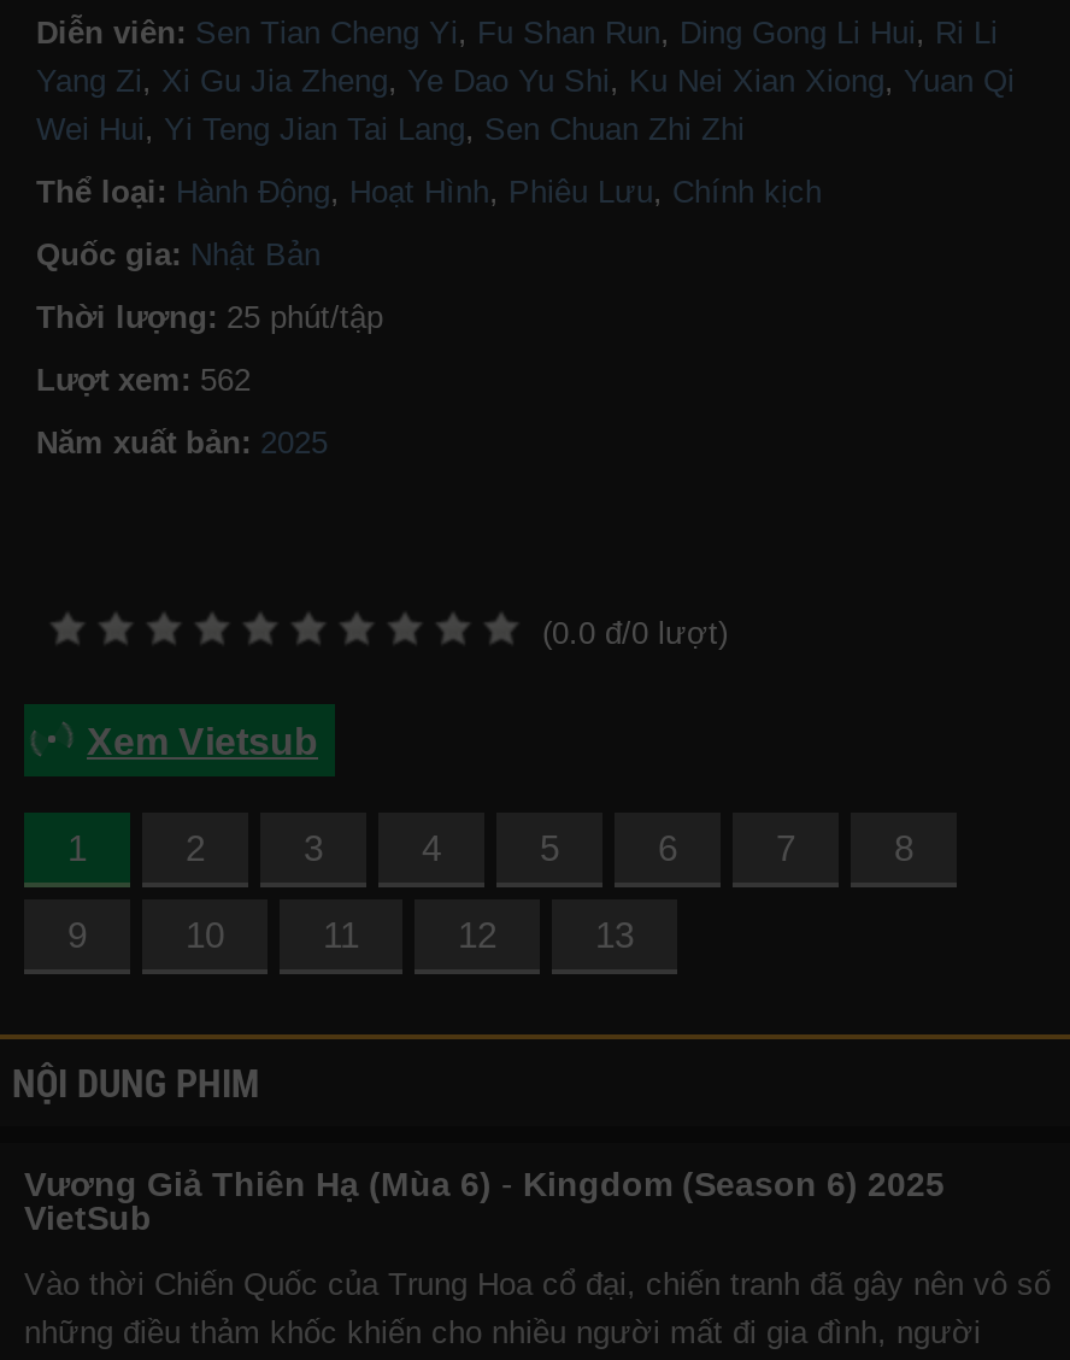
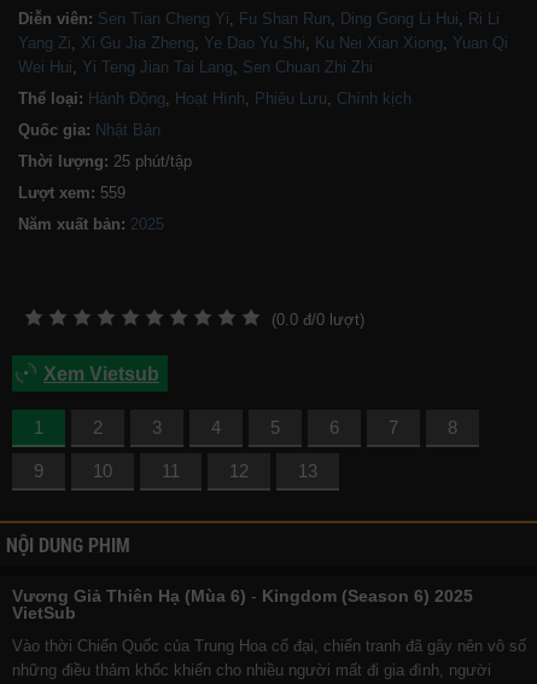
[36,362,251,398] Lượt xem: 562 -> [18,184,126,202] Lượt xem: 559

